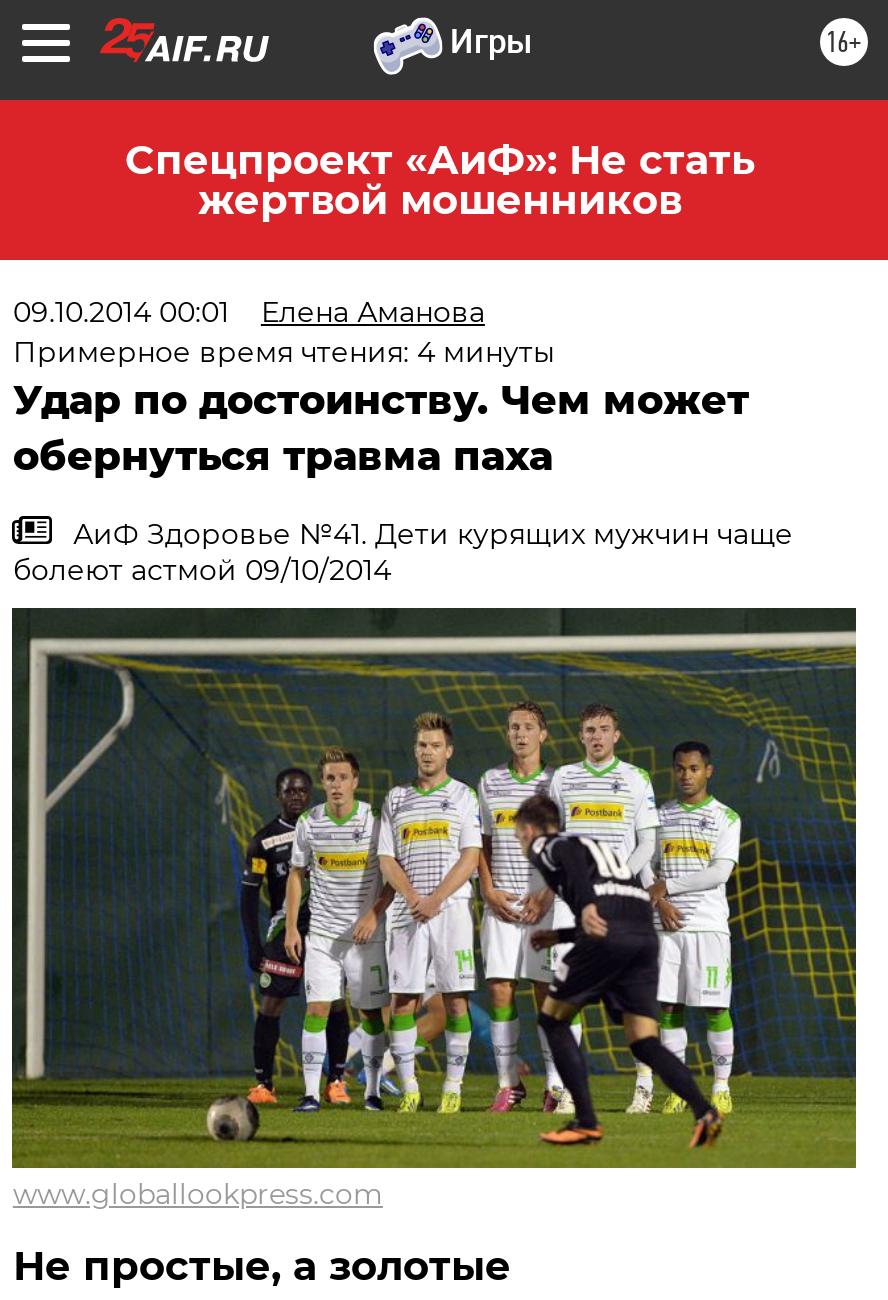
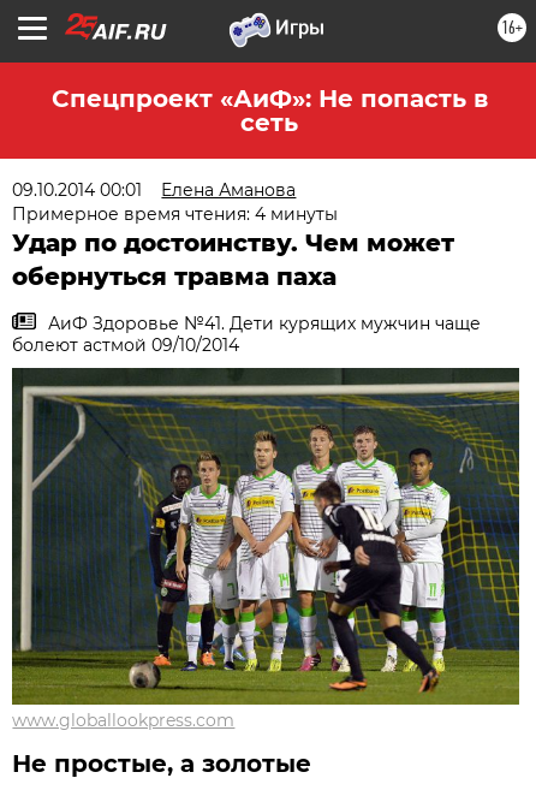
[125,136,755,224] Спецпроект «АиФ»: Не стать | жертвой мошенников -> [51,84,487,137] Спецпроект «АиФ»: Не попасть в | сеть

